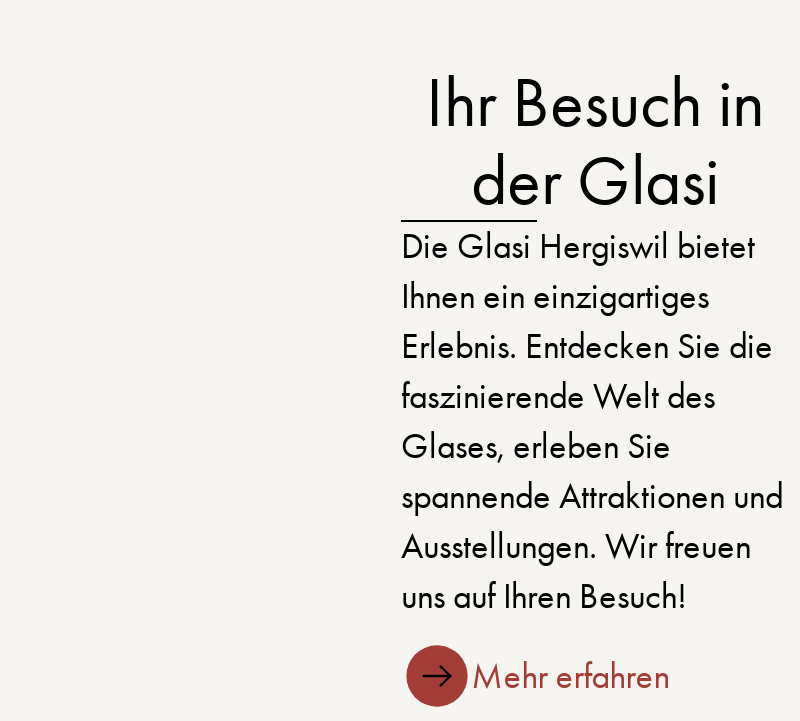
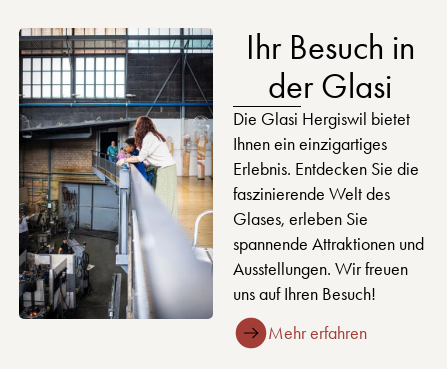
none -> [18,27,214,320] [image]

